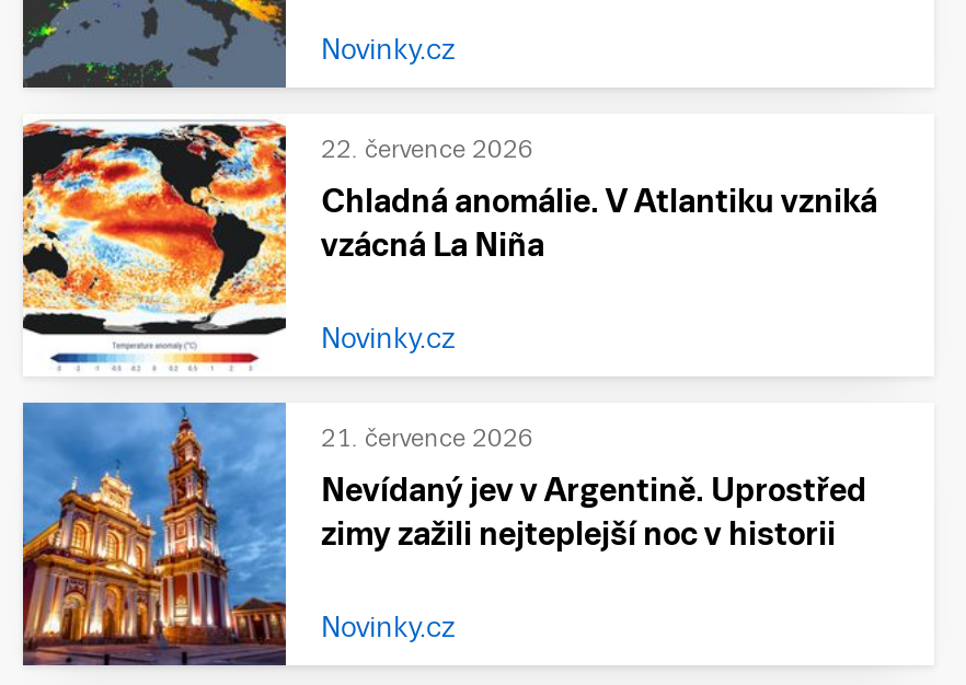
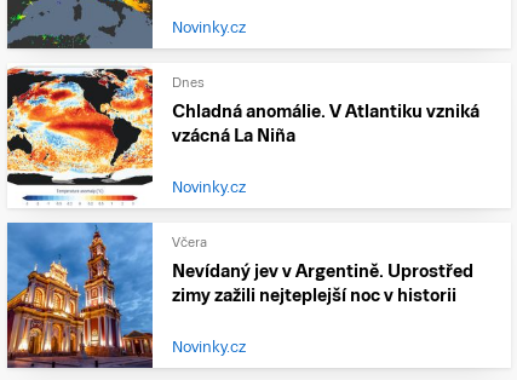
[321,136,533,162] 22. července 2026 -> [172,75,205,90] Dnes
[321,425,533,451] 21. července 2026 -> [172,235,207,249] Včera

